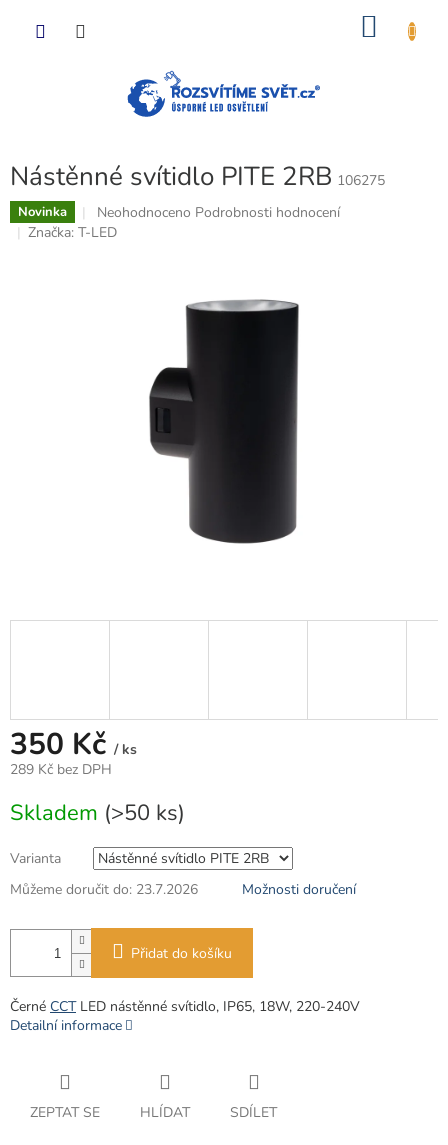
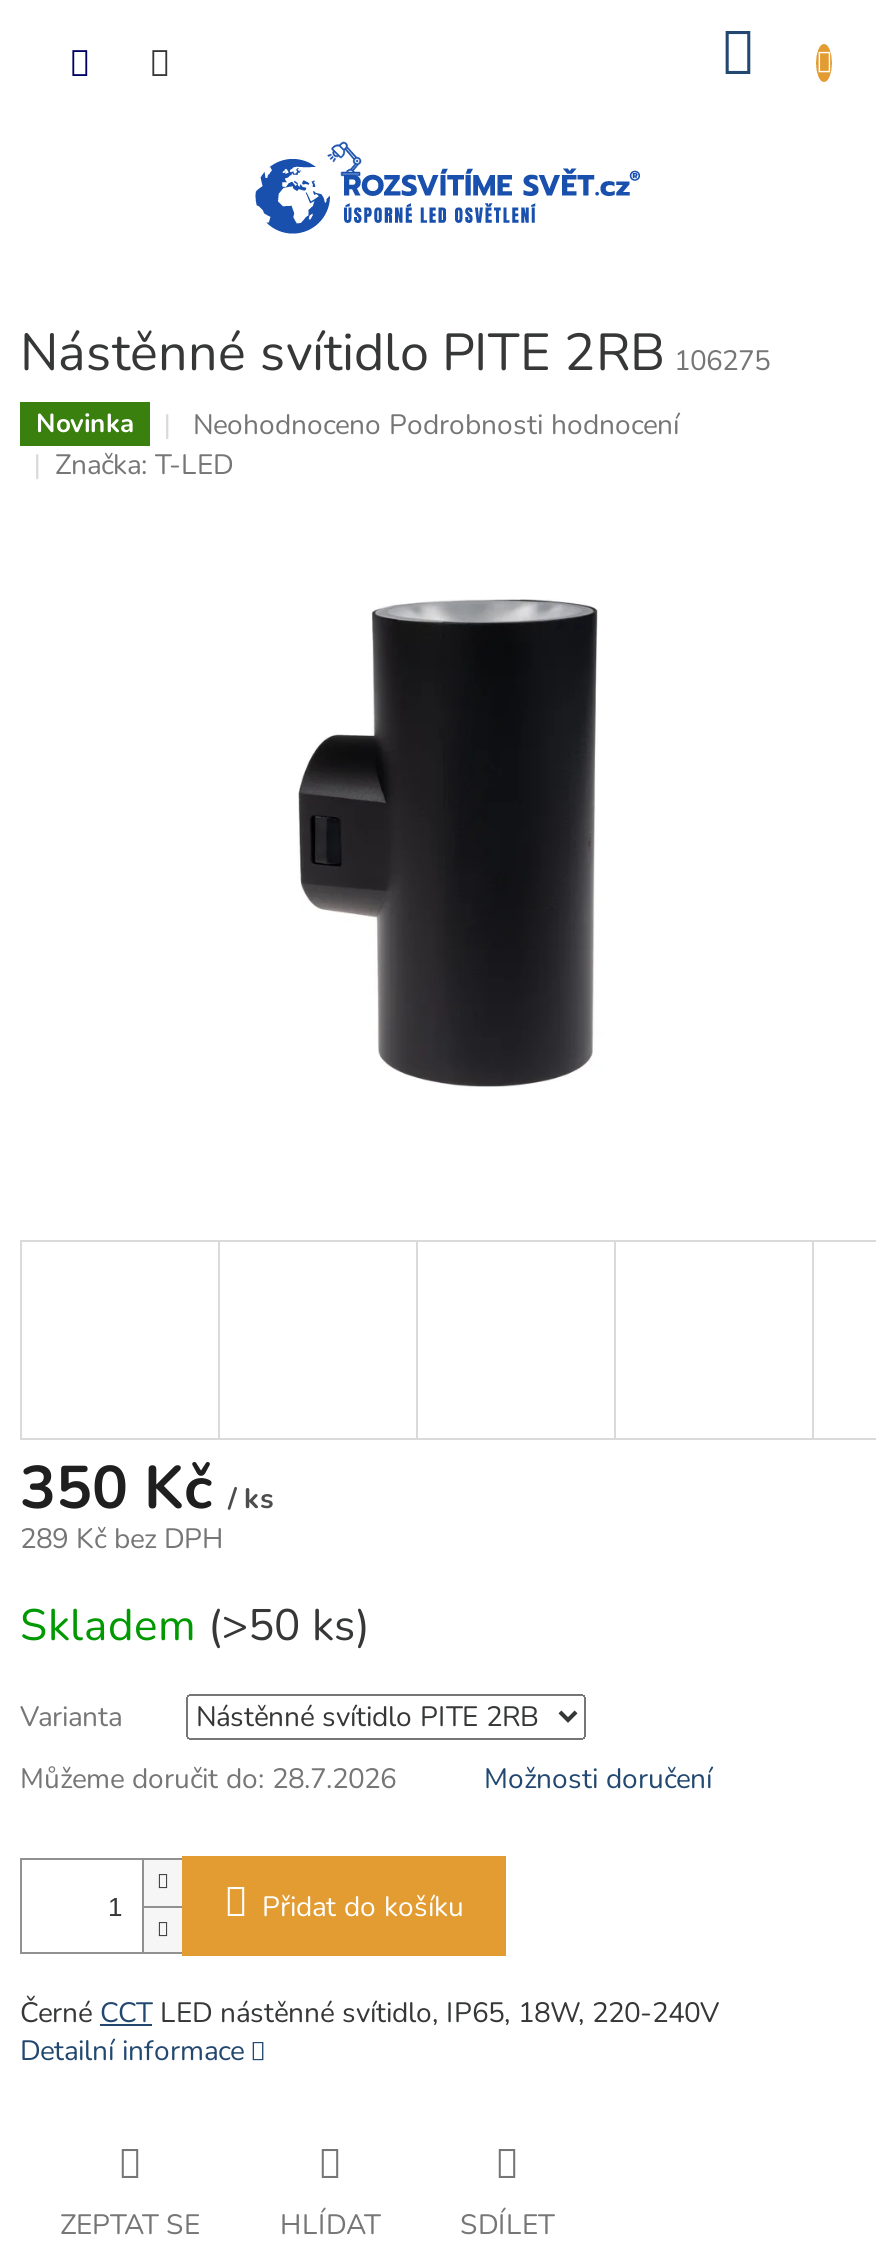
[10,880,198,899] Můžeme doručit do: 23.7.2026 -> [20,1761,396,1799] Můžeme doručit do: 28.7.2026

